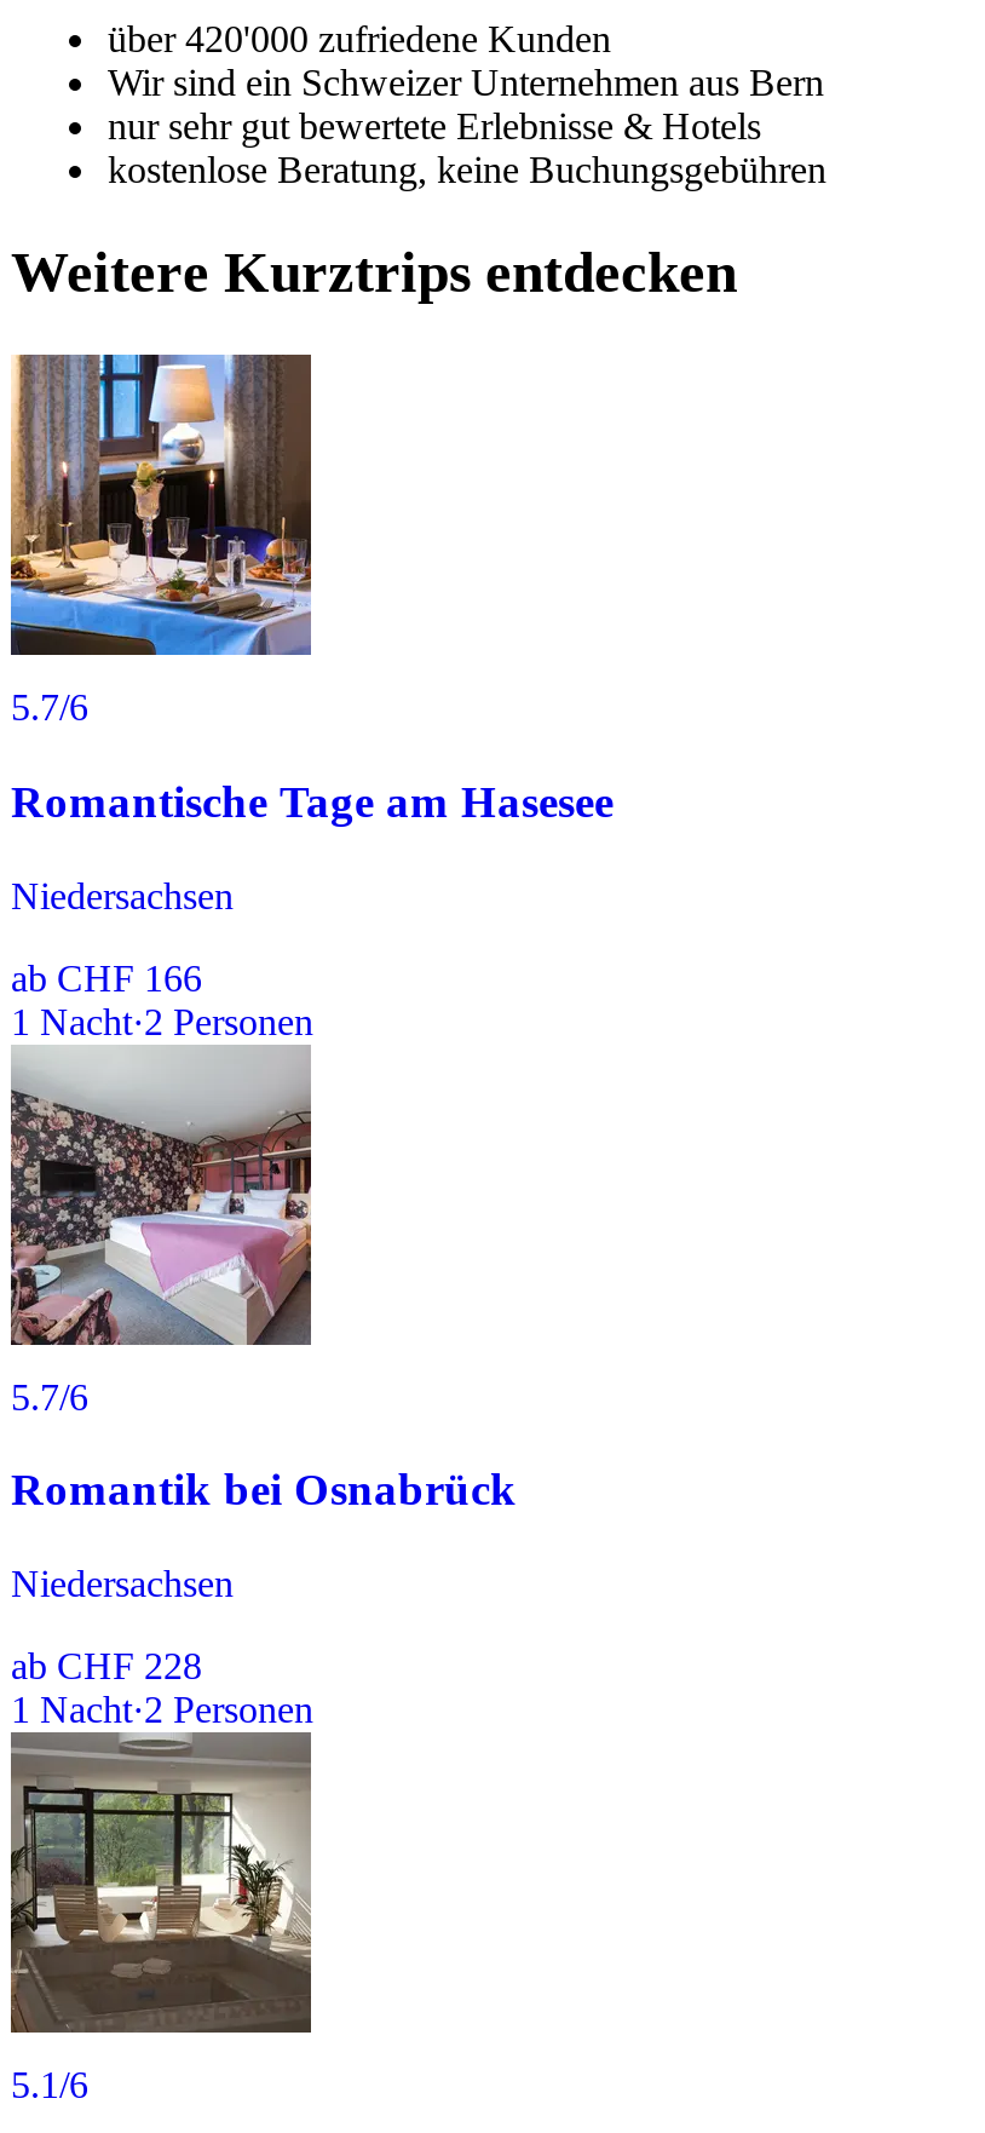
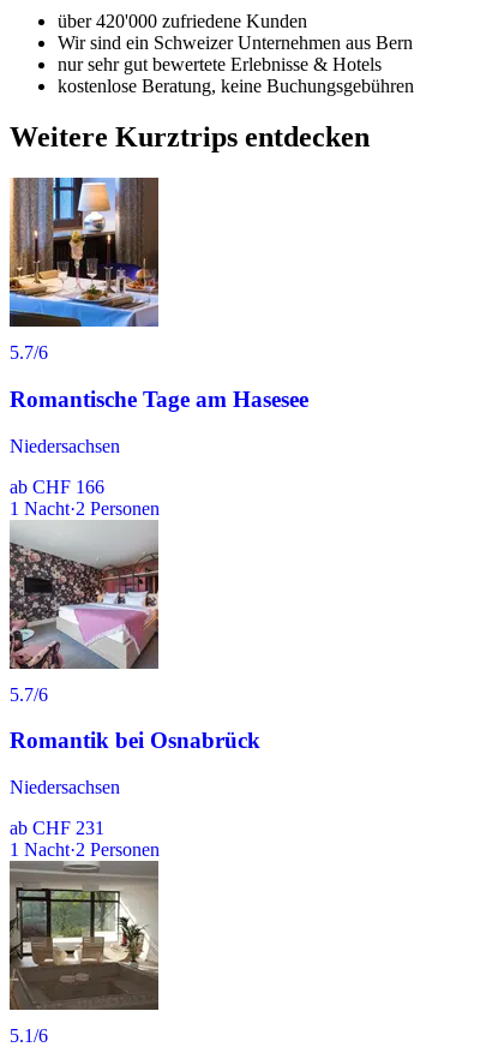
[11,1645,202,1686] ab CHF 228 -> [10,818,104,838] ab CHF 231

